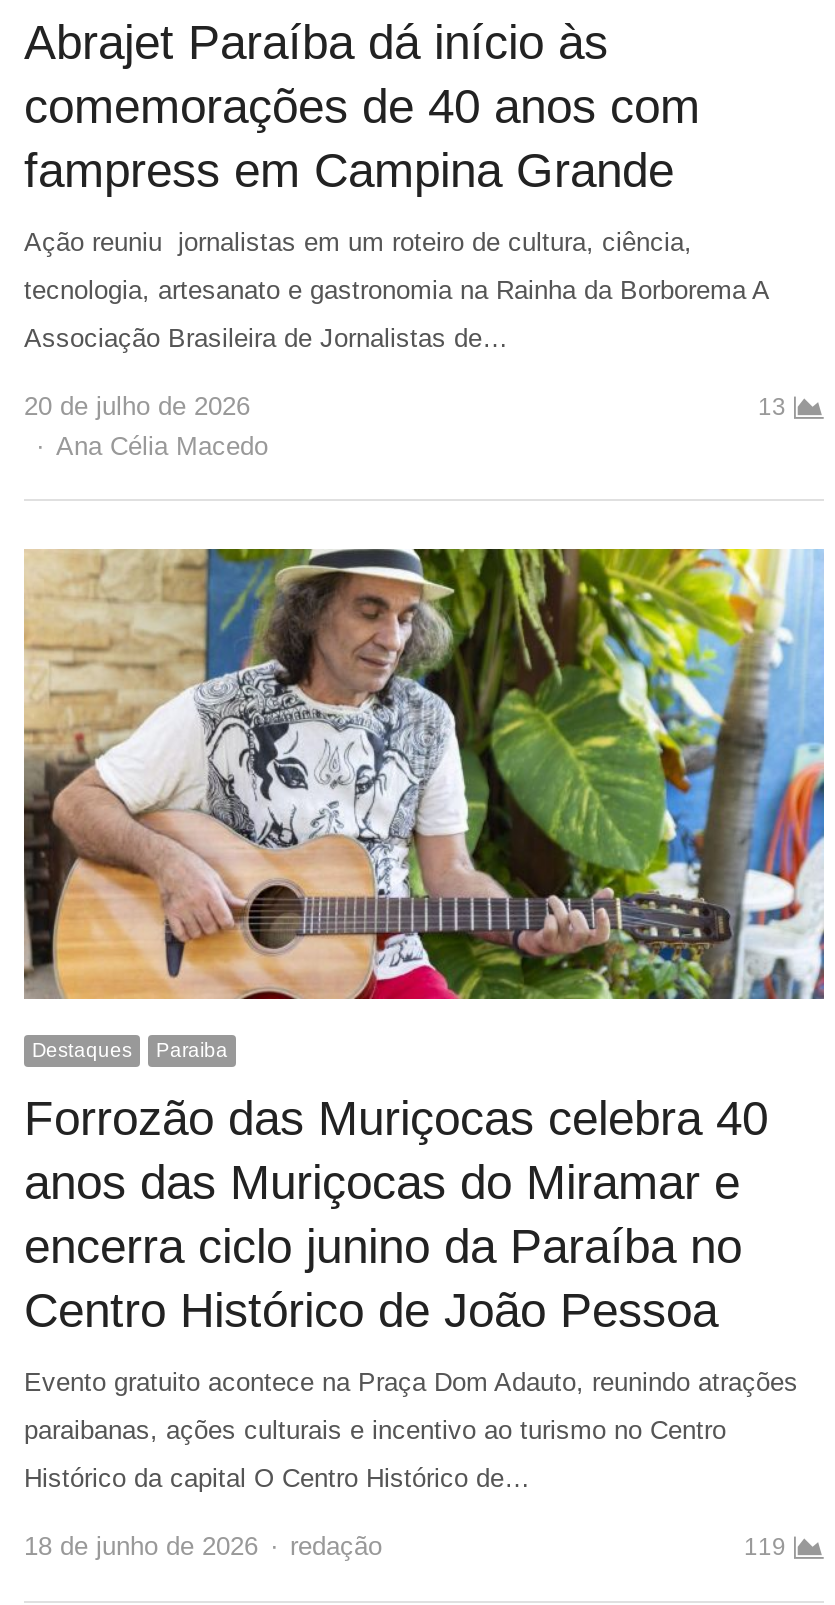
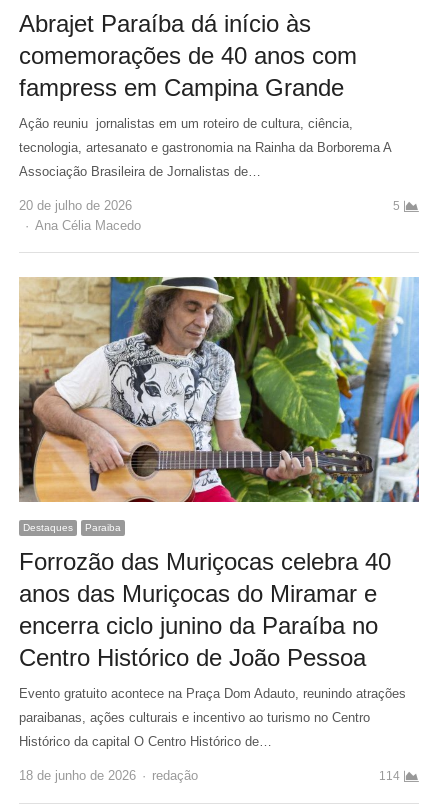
[758,393,786,421] 13 -> [393,199,400,213] 5
[744,1533,786,1561] 119 -> [379,769,400,783] 114

